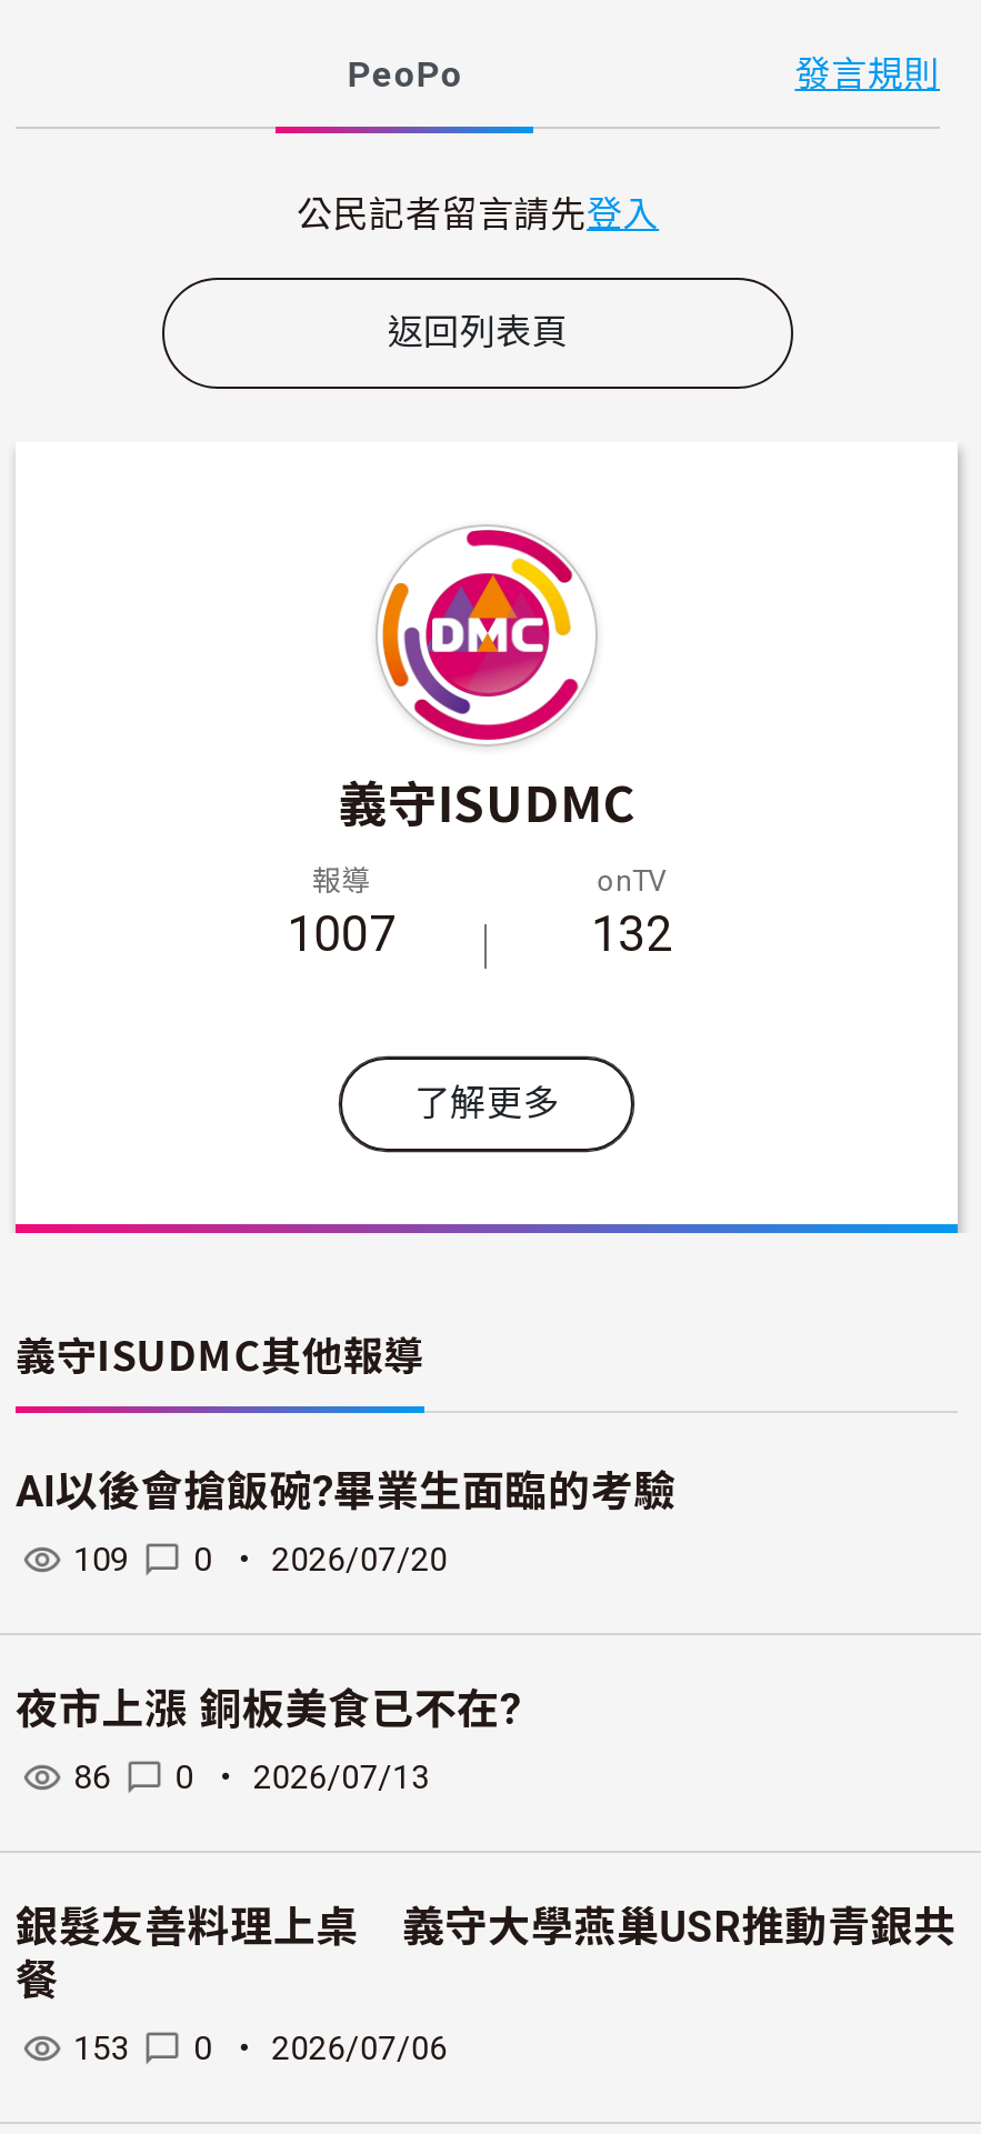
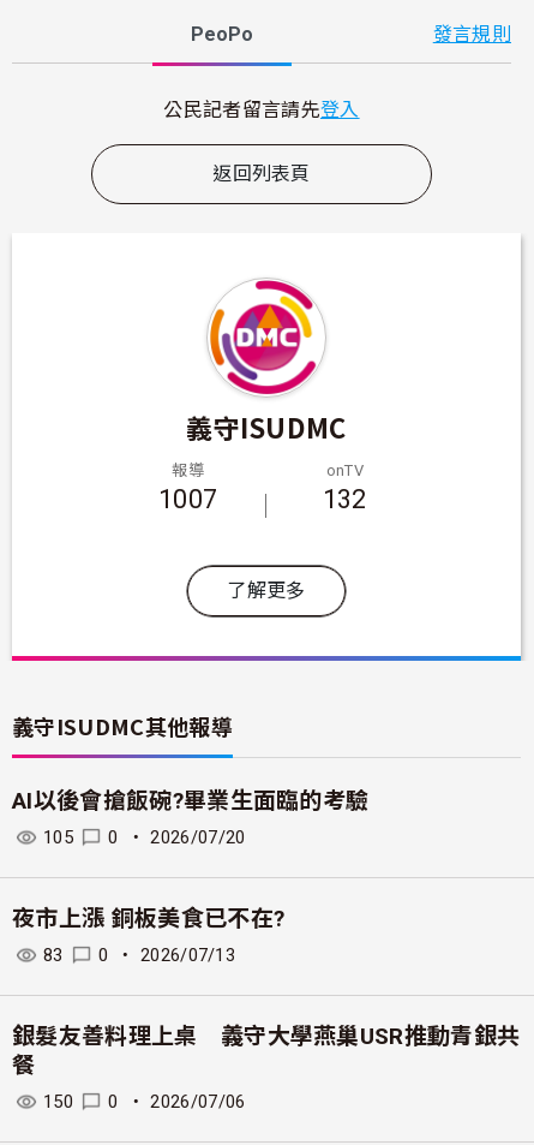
[73,1540,448,1580] 109 0 ・2026/07/20 -> [43,827,245,848] 105 0 ・2026/07/20
[73,1758,429,1798] 86 0 ・2026/07/13 -> [43,945,235,966] 83 0 ・2026/07/13
[73,2029,448,2069] 153 0 ・2026/07/06 -> [43,1091,245,1113] 150 0 ・2026/07/06

